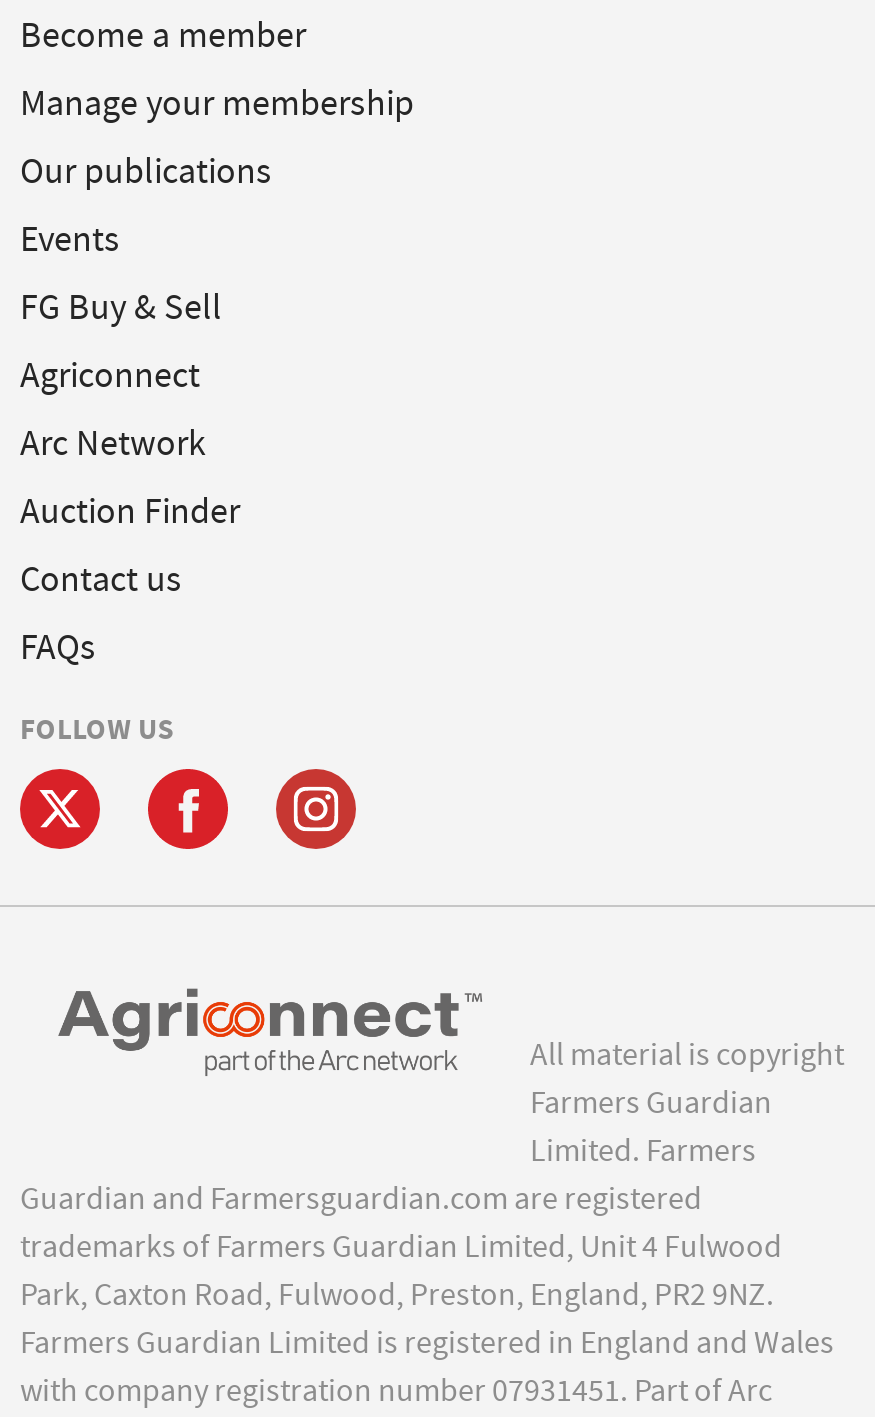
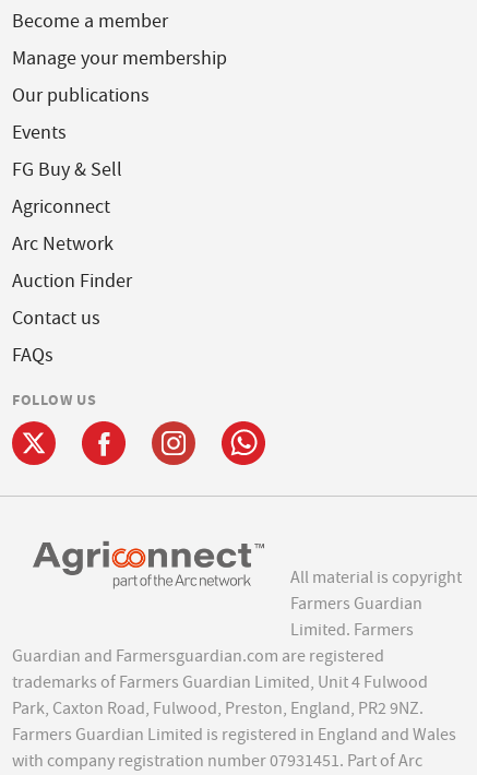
none -> [220,420,266,466] [image]

